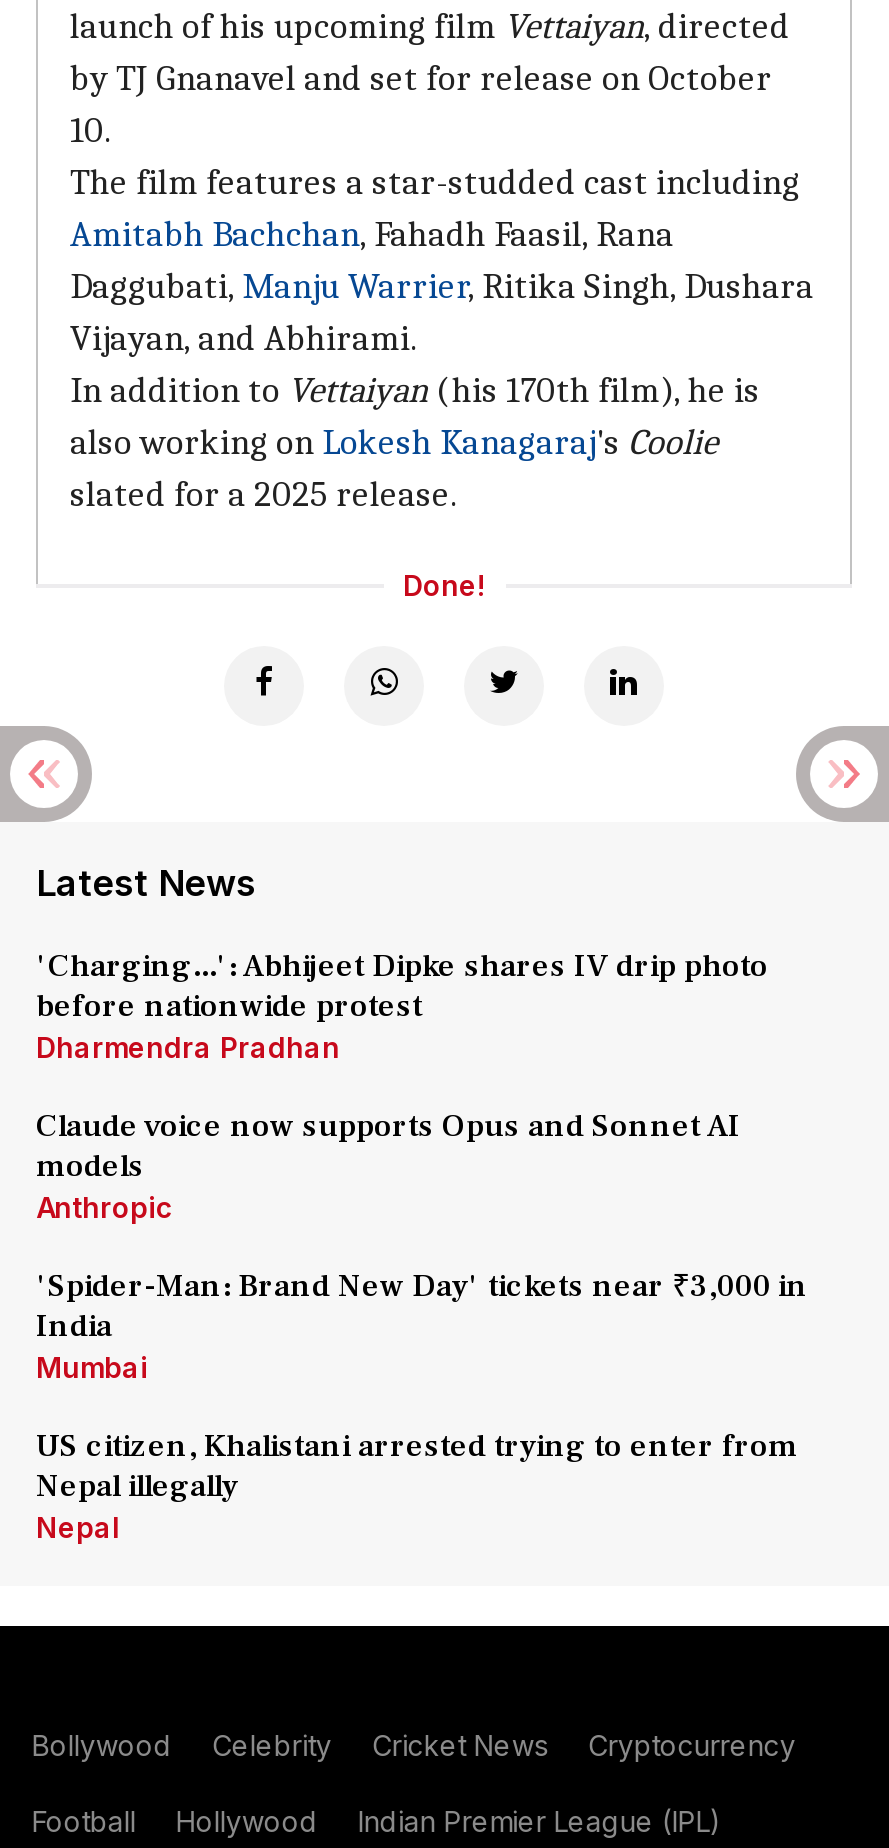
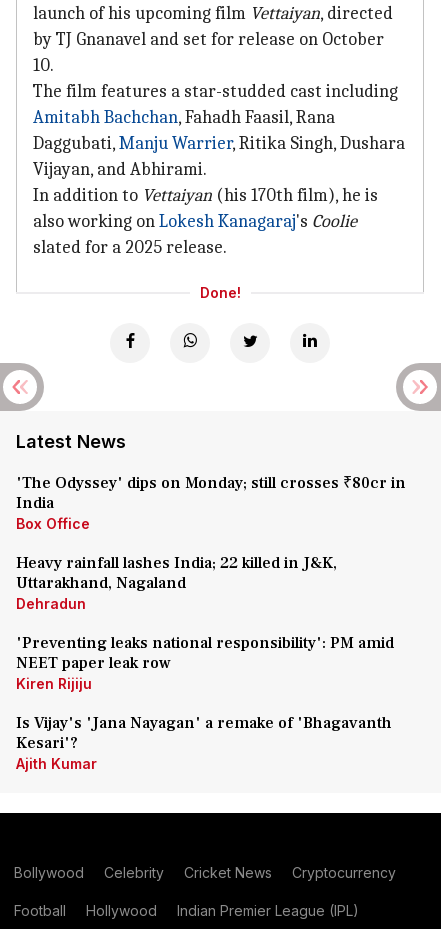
[36,946,808,1306] 'Charging...': Abhijeet Dipke shares IV drip photo | before nationwide protest | Dharmendra Pradhan | Claude voice now supports Opus and Sonnet AI | models | Anthropic | 'Spider-Man: Brand New Day' tickets near ₹3,000 in -> [16,473,406,493] 'The Odyssey' dips on Monday; still crosses ₹80cr in
moved [36,1306,112,1346] -> [16,493,54,513]: India
[36,1350,798,1544] Mumbai | US citizen, Khalistani arrested trying to enter from | Nepal illegally | Nepal -> [16,515,394,772] Box Office | Heavy rainfall lashes India; 22 killed in J&K, | Uttarakhand, Nagaland | Dehradun | 'Preventing leaks national responsibility': PM amid | NEET paper leak row | Kiren Rijiju | Is Vijay's 'Jana Nayagan' a remake of 'Bhagavanth | Kesari'? | Ajith Kumar

